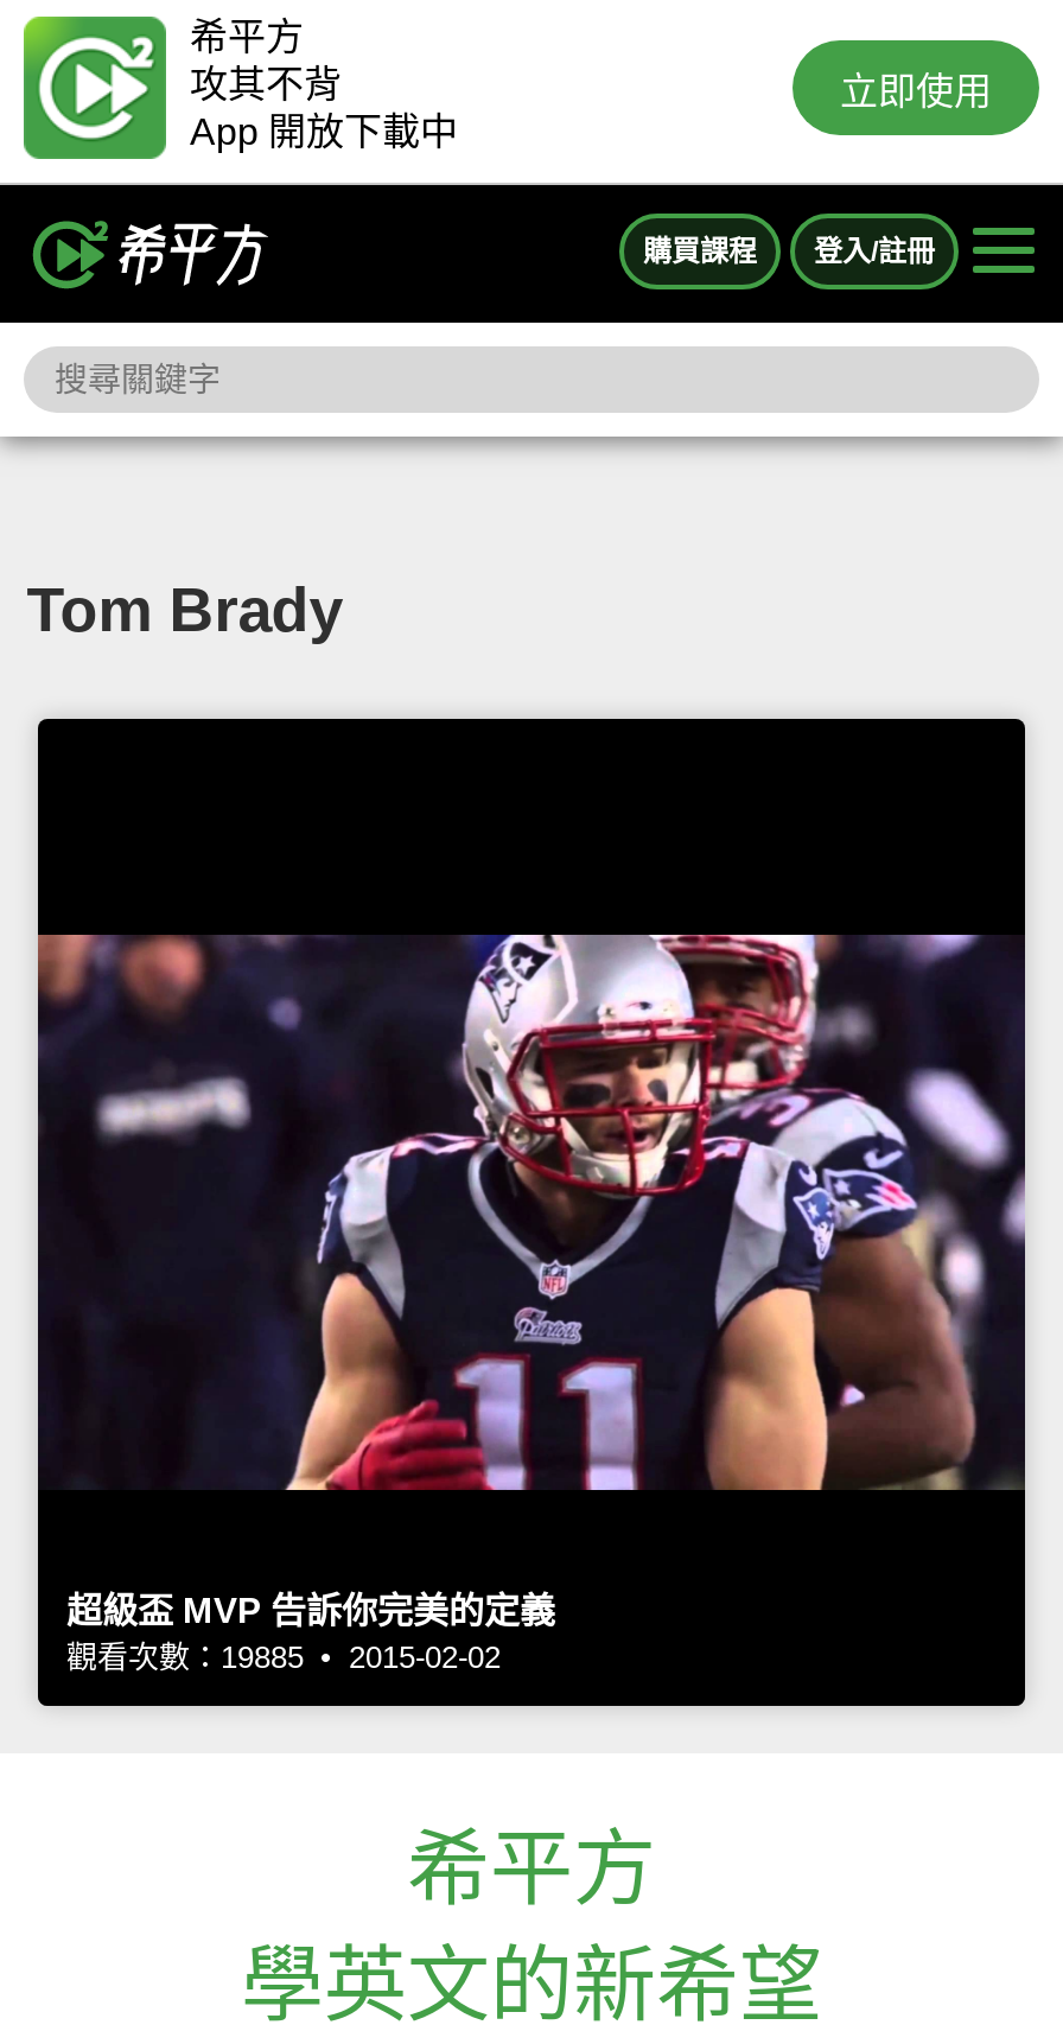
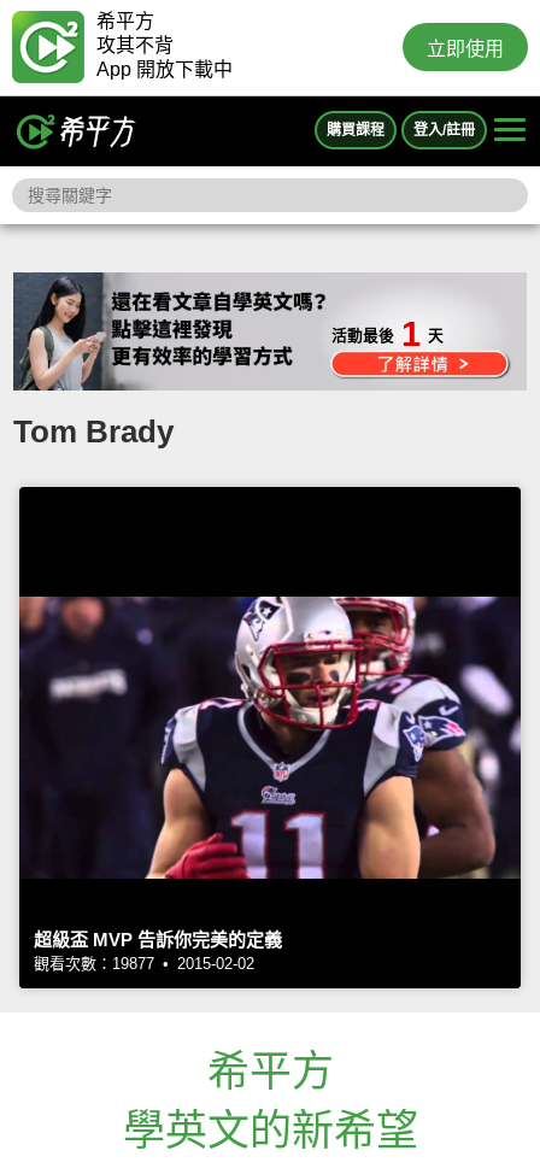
none -> [332,314,444,353] 活動最後 1 天
[66,1639,501,1675] 觀看次數：19885 • 2015-02-02 -> [34,954,254,972] 觀看次數：19877 • 2015-02-02

